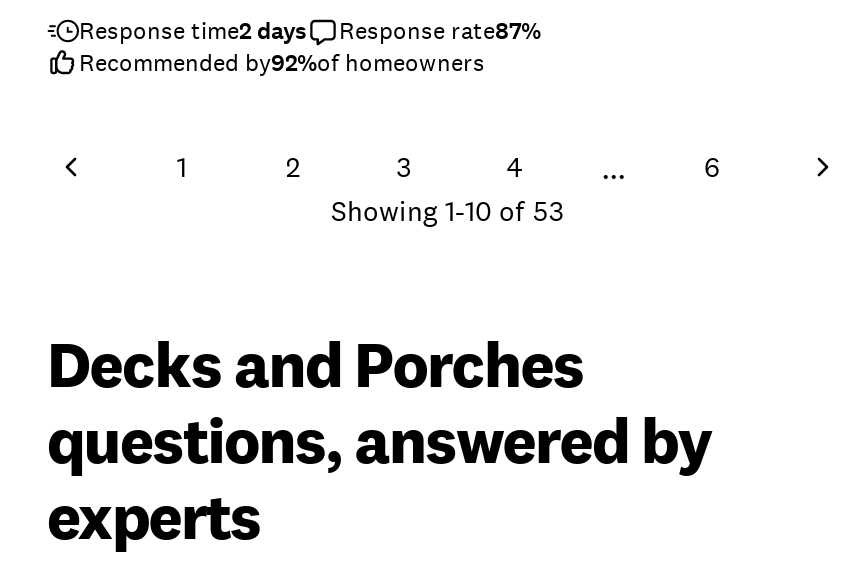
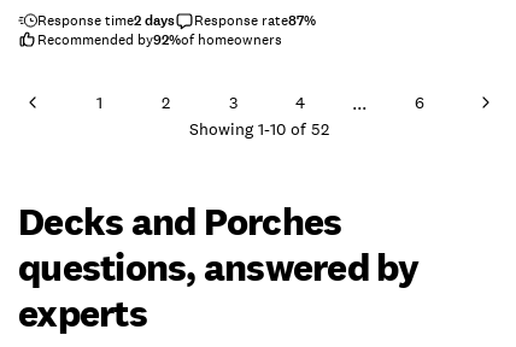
[331,193,563,229] Showing 1-10 of 53 -> [189,118,329,140] Showing 1-10 of 52

